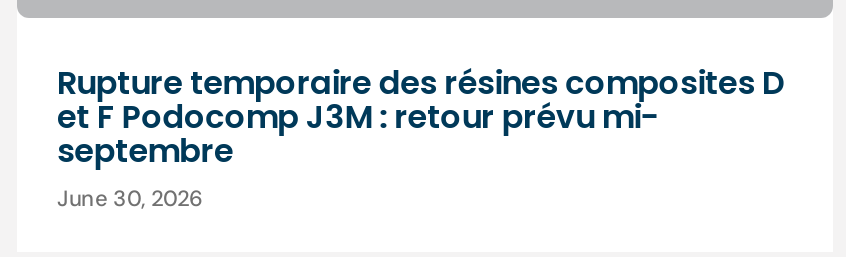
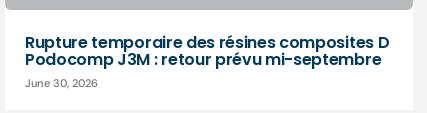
[57,95,658,175] et F Podocomp J3M : retour prévu mi- | septembre -> [25,48,381,71] Podocomp J3M : retour prévu mi-septembre

